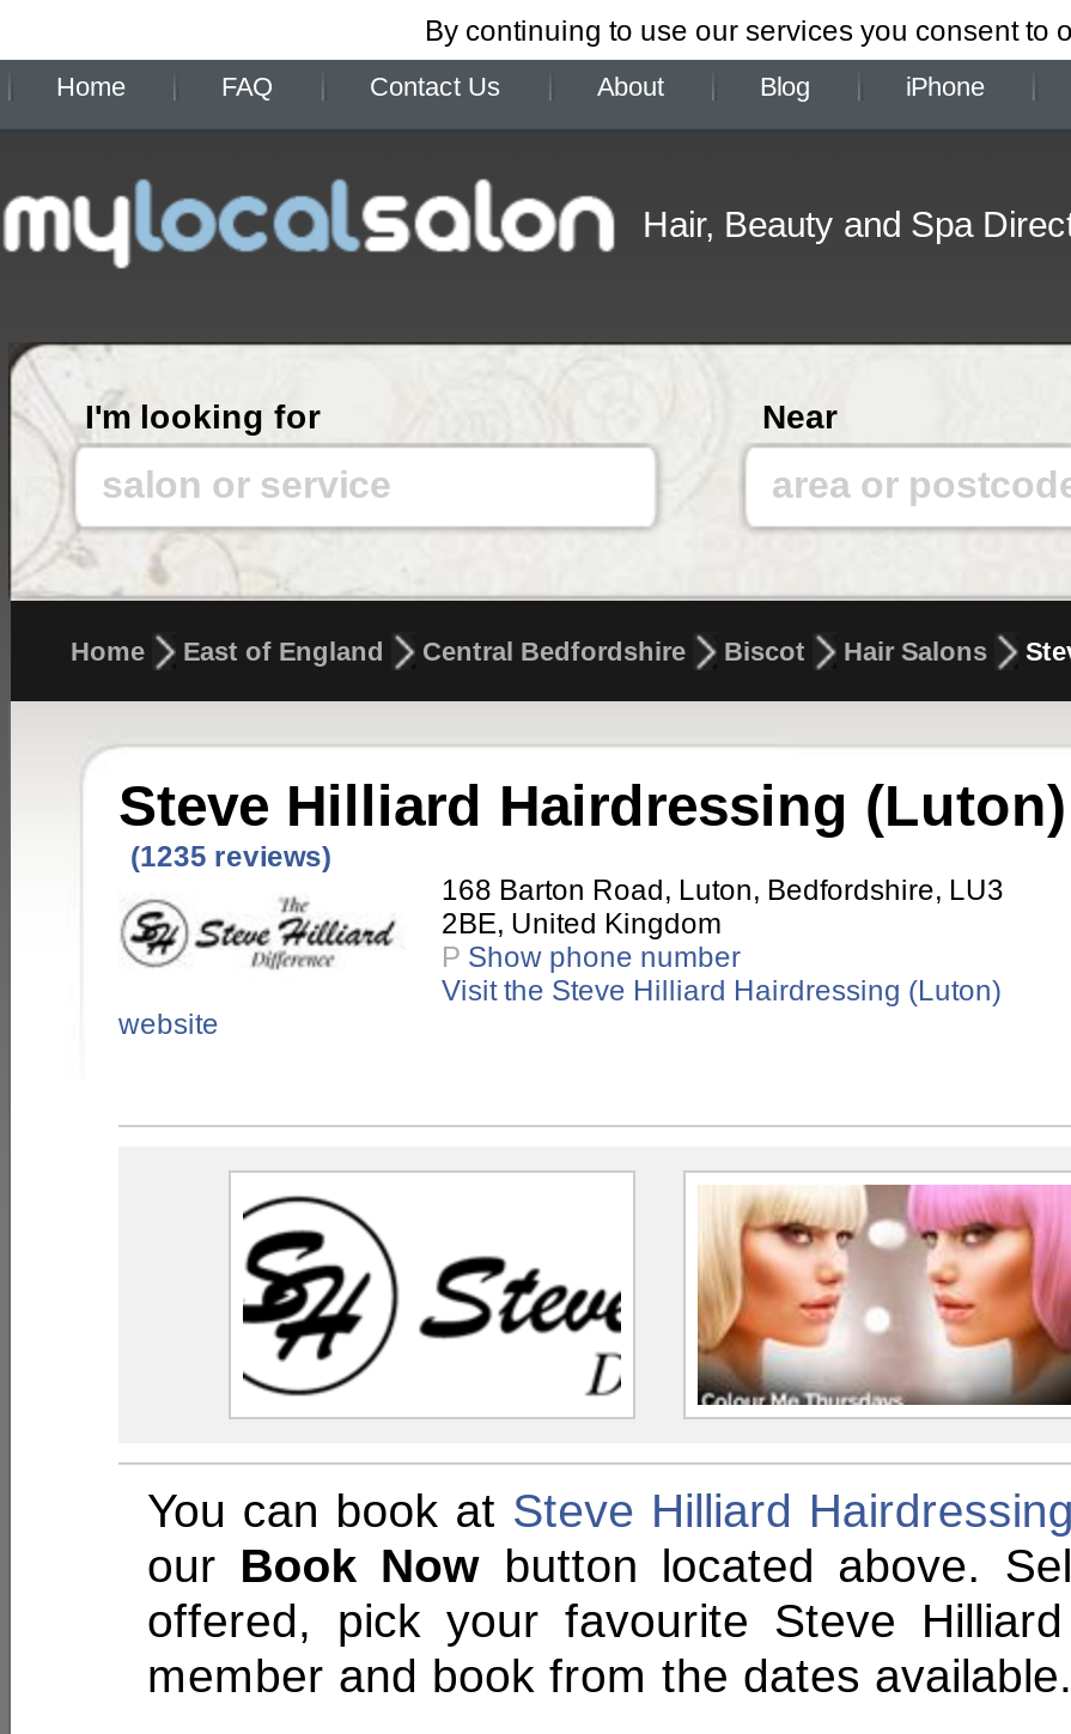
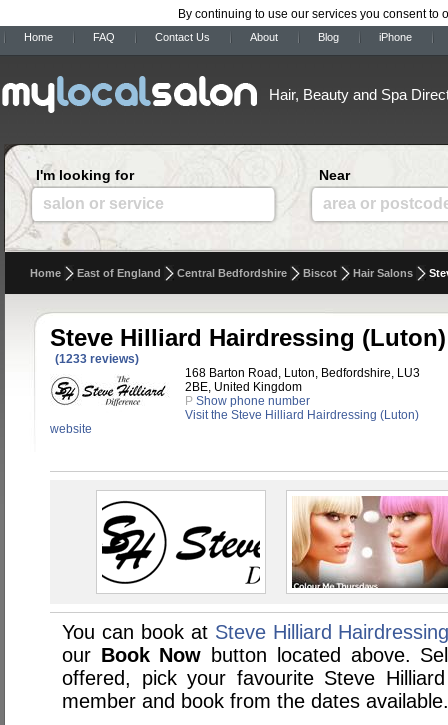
[130,840,331,874] (1235 reviews) -> [55,352,139,366] (1233 reviews)

